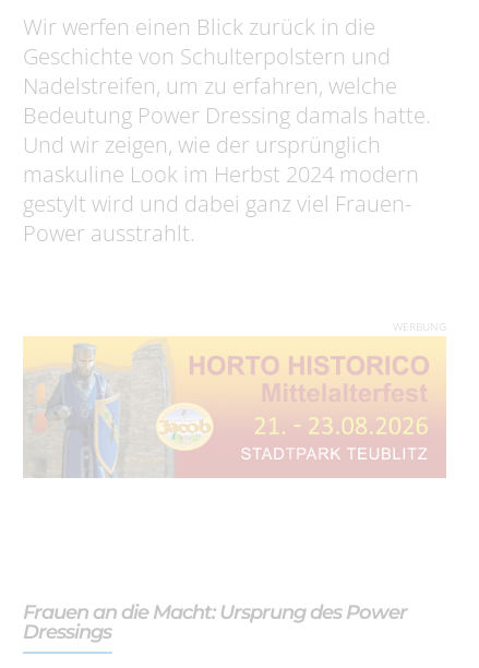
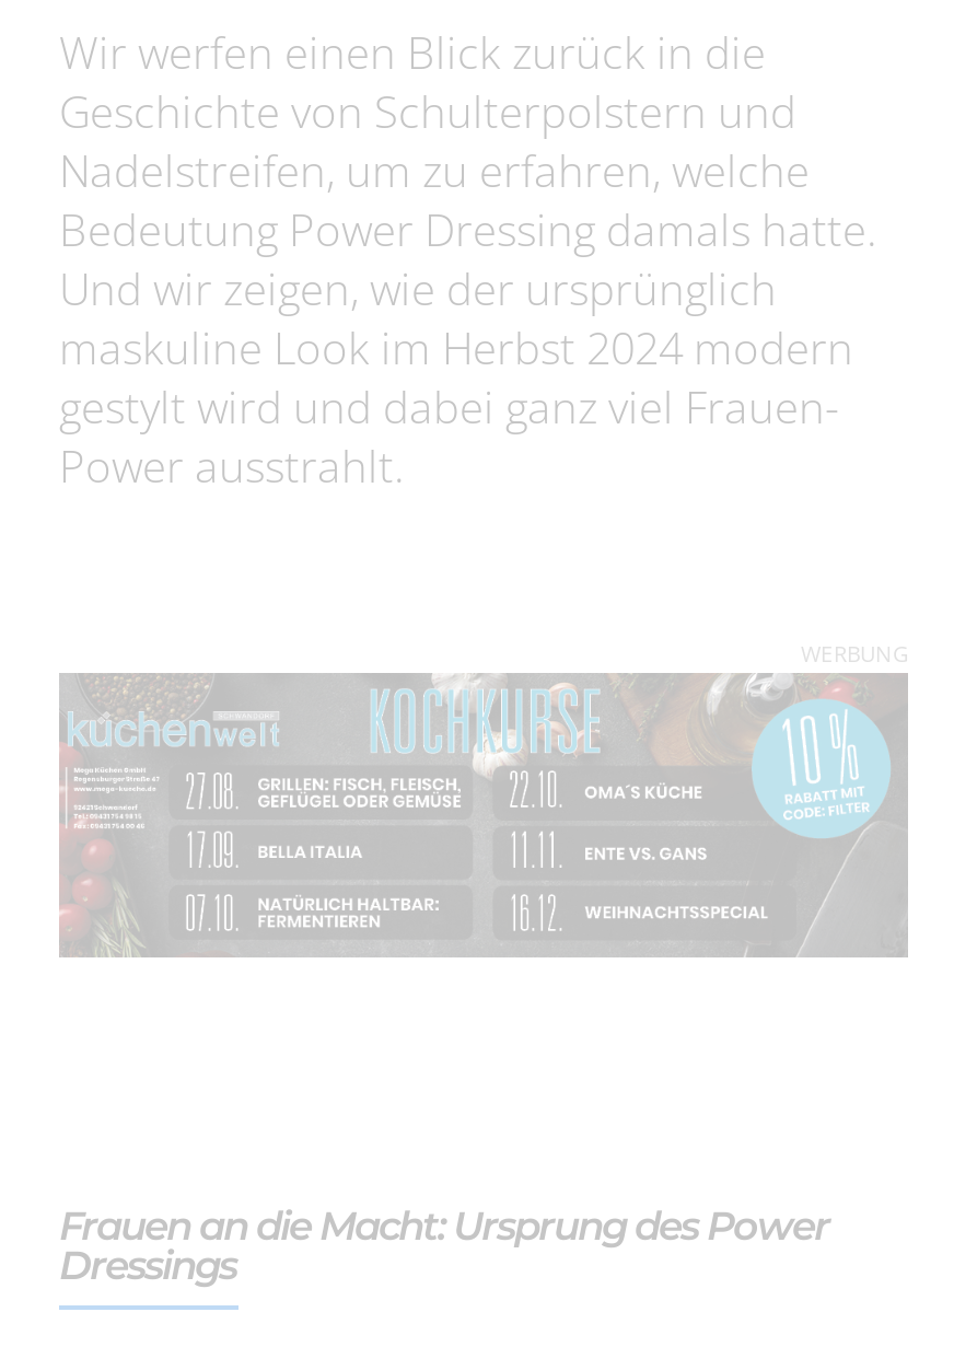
[22,335,447,479] [image] -> [57,671,910,960] [image]

